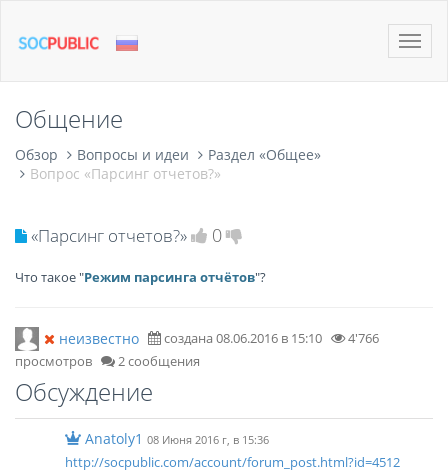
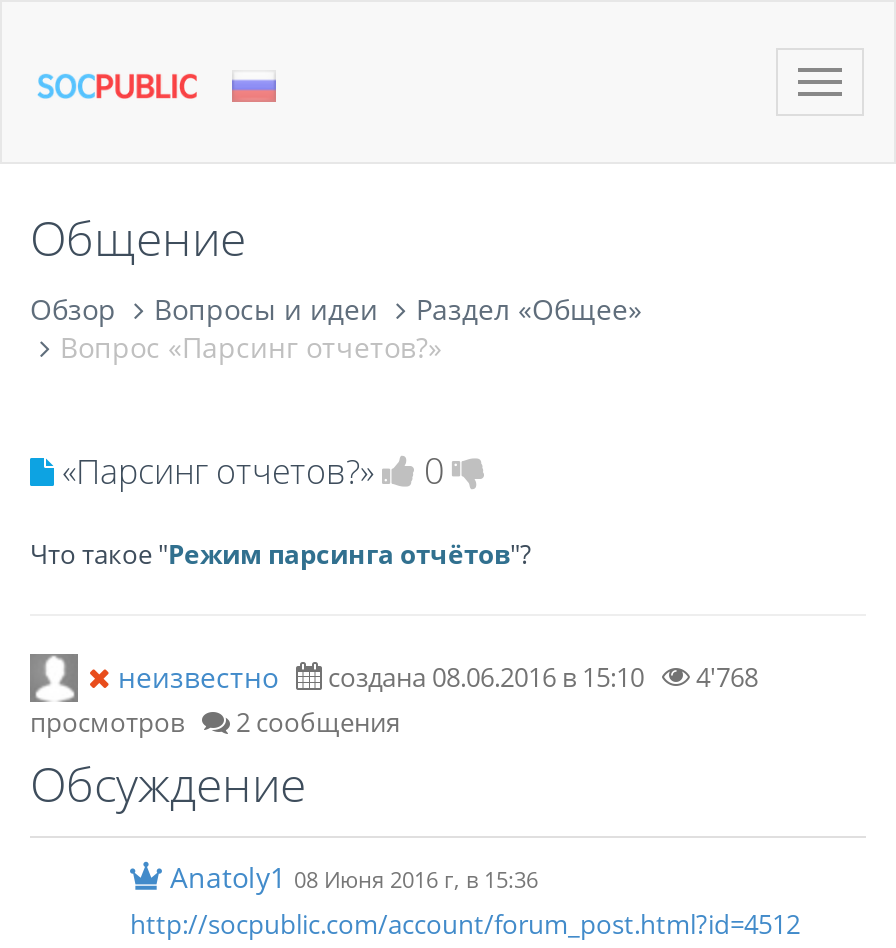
[59,329,379,348] неизвестно создана 08.06.2016 в 15:10 4'766 -> [118,659,758,697] неизвестно создана 08.06.2016 в 15:10 4'768

